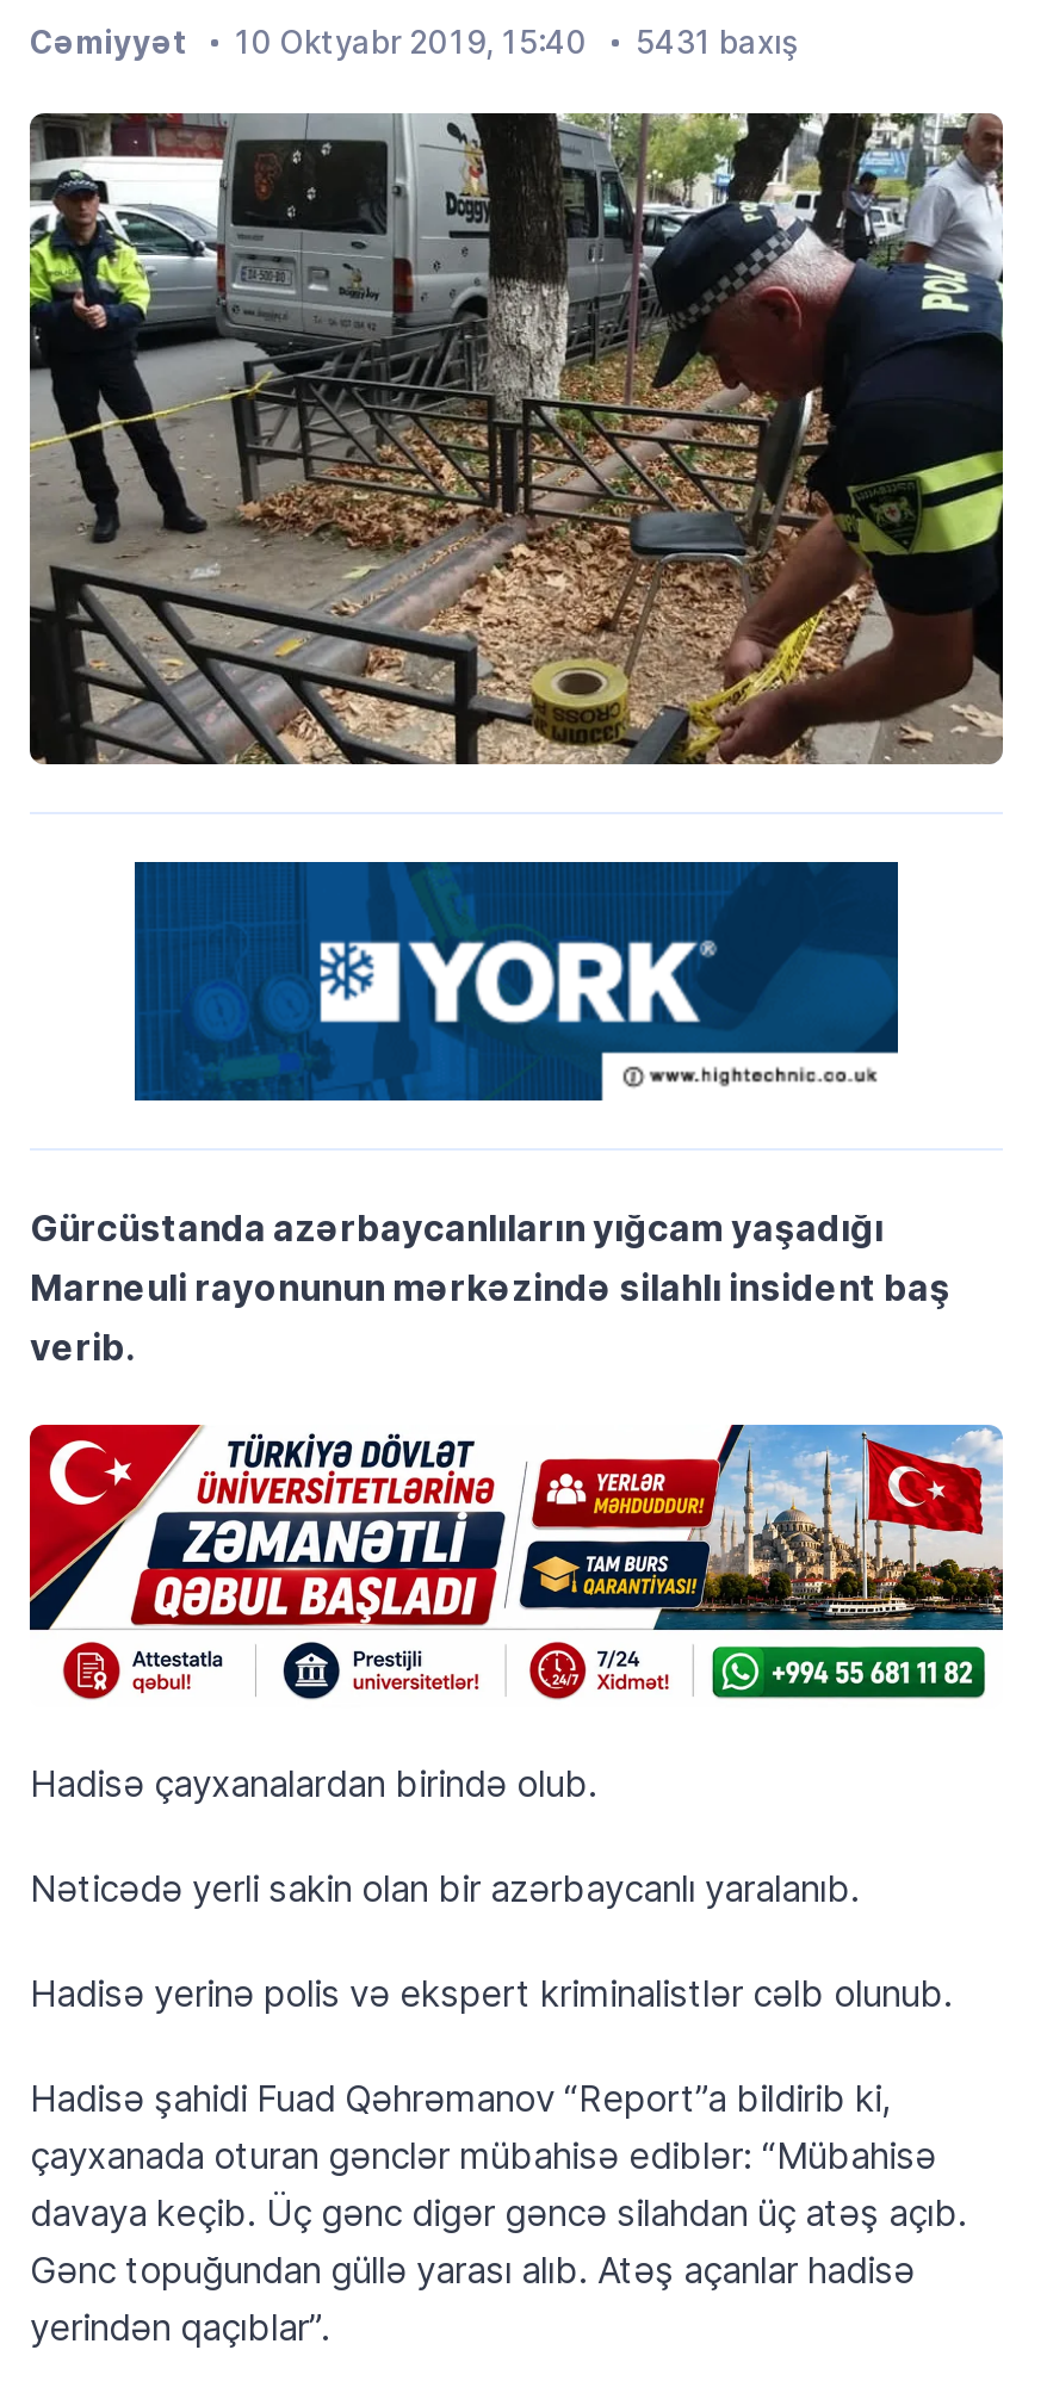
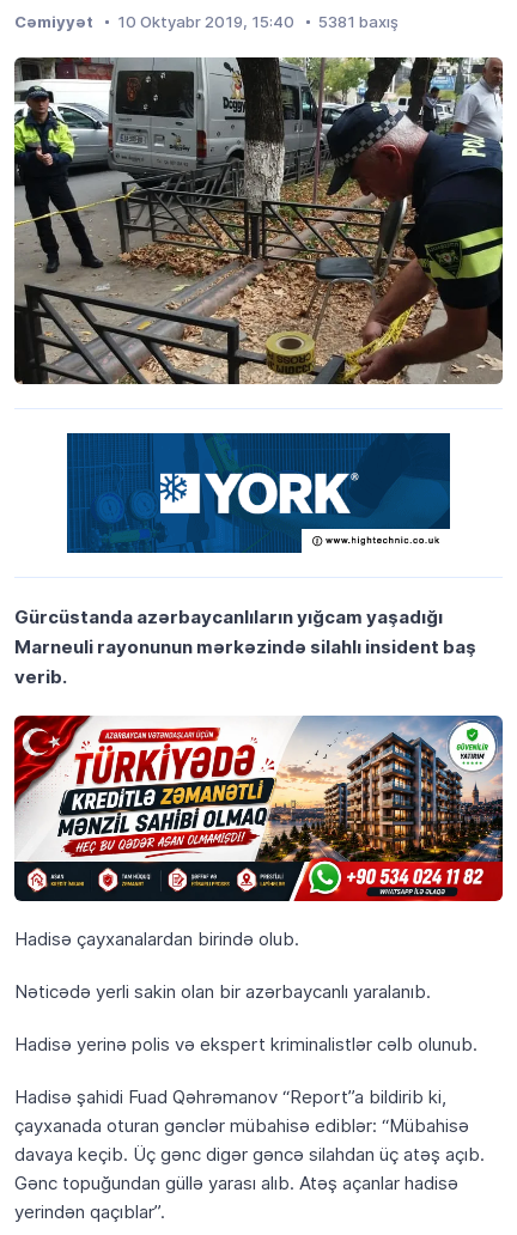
[30,20,798,63] Cəmiyyət 10 Oktyabr 2019, 15:40 5431 baxış -> [14,11,399,32] Cəmiyyət 10 Oktyabr 2019, 15:40 5381 baxış
[27,1422,1003,1711] [image] -> [13,714,504,902] [image]

